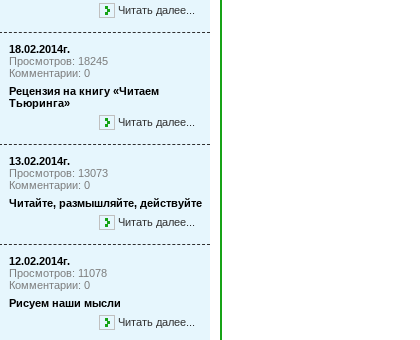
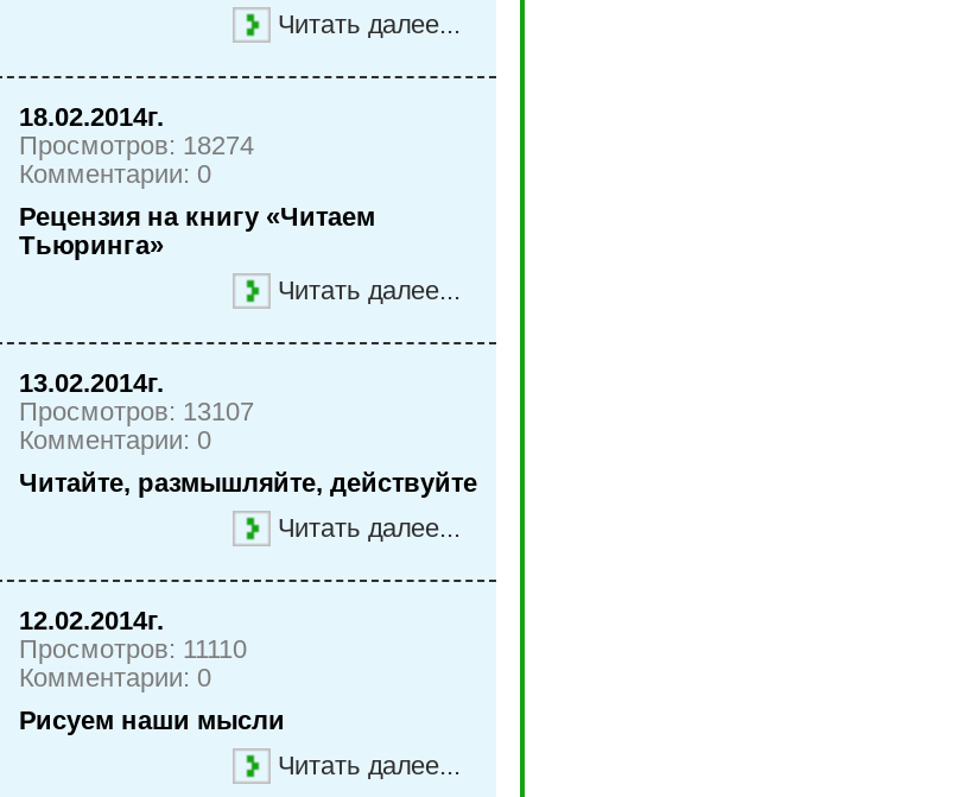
[9,55,108,67] Просмотров: 18245 -> [19,131,254,159] Просмотров: 18274
[9,167,108,179] Просмотров: 13073 -> [19,397,254,425] Просмотров: 13107
[9,267,107,279] Просмотров: 11078 -> [19,634,247,663] Просмотров: 11110

